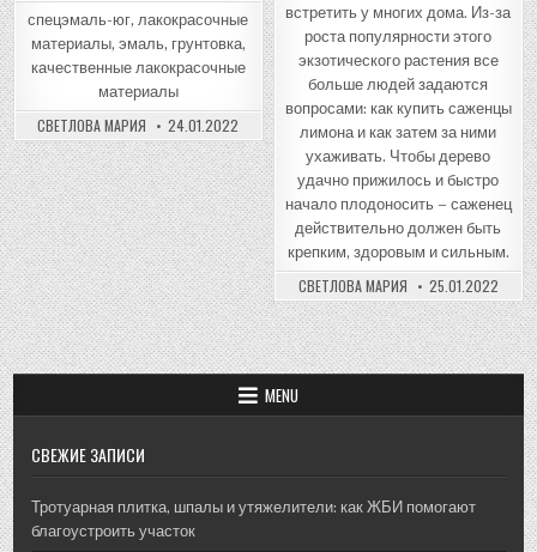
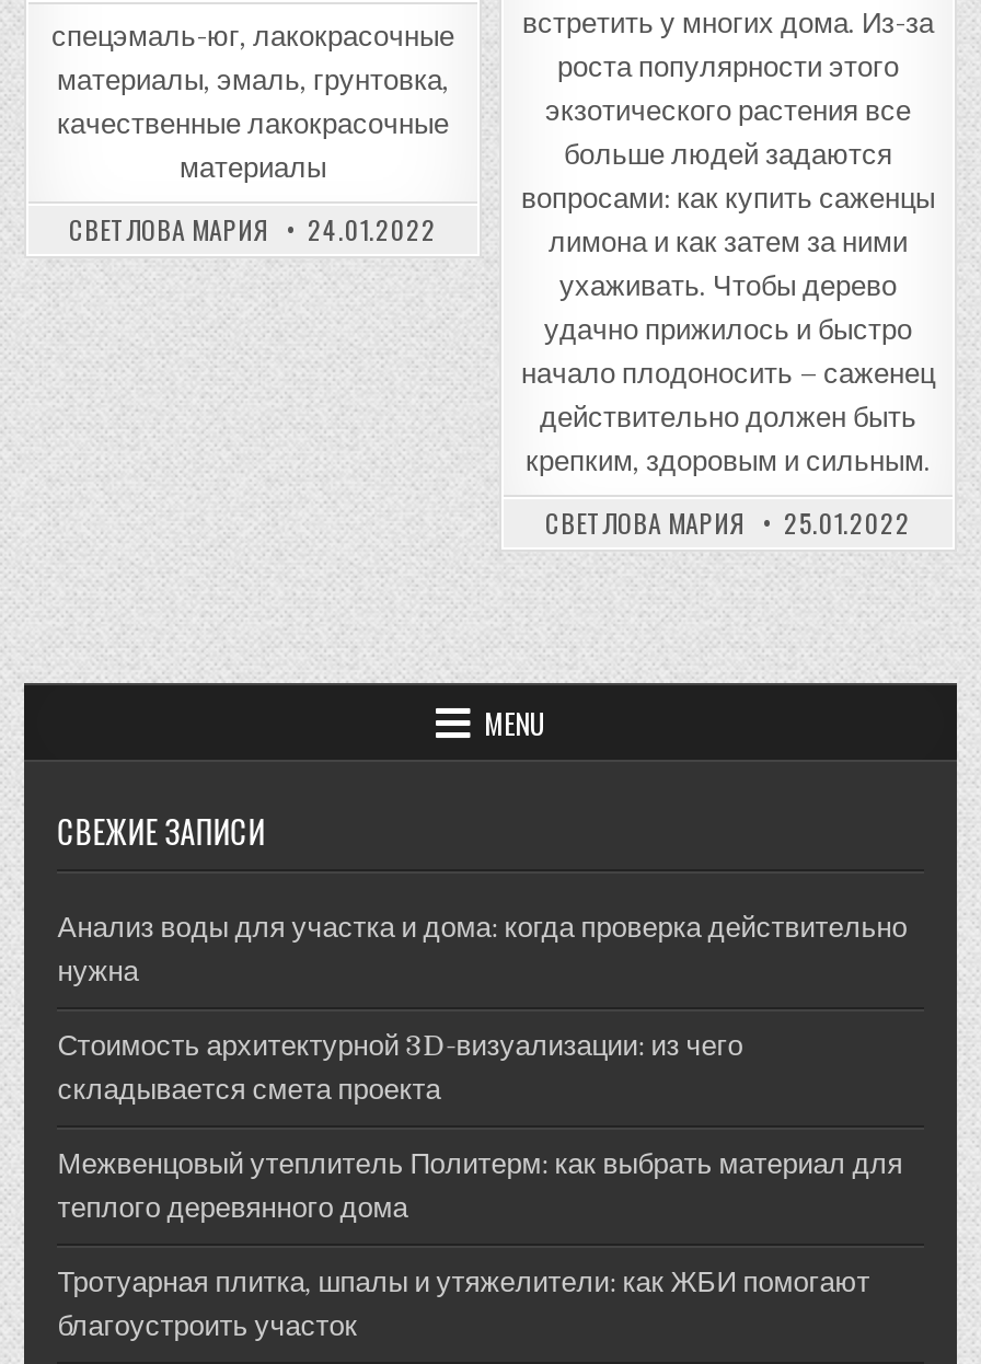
none -> [57,911,907,1225] Анализ воды для участка и дома: когда проверка действительно | нужна | Стоимость архитектурной 3D-визуализации: из чего | складывается смета проекта | Межвенцовый утеплитель Политерм: как выбрать материал для | теплого деревянного дома

